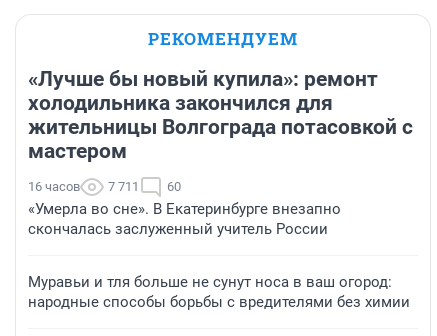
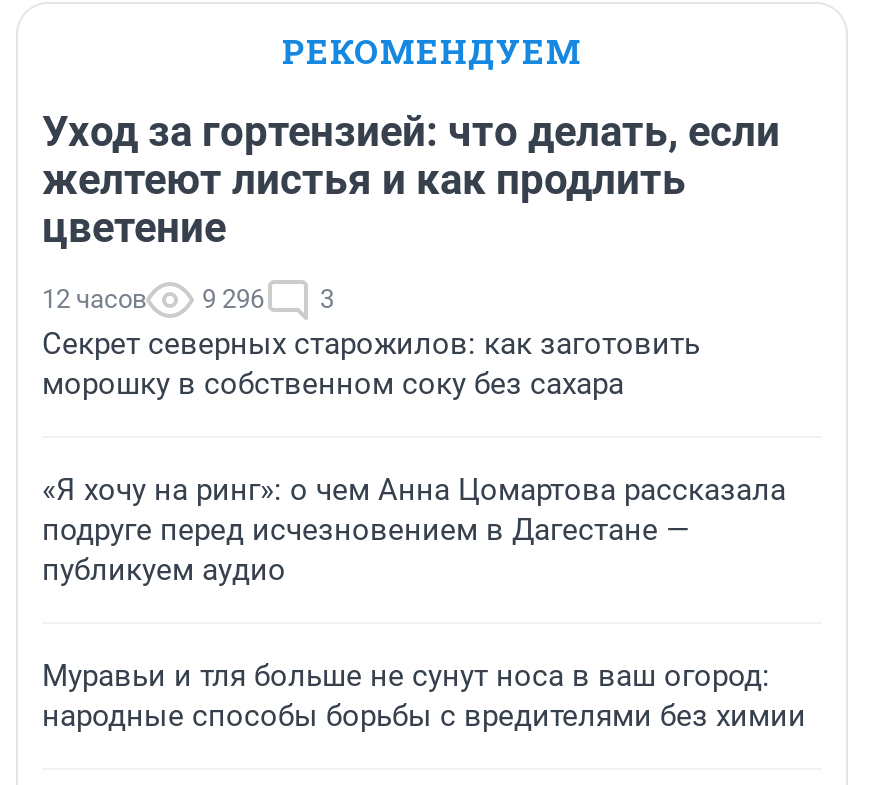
[28,67,413,238] «Лучше бы новый купила»: ремонт | холодильника закончился для | жительницы Волгограда потасовкой с | мастером | 16 часов | 7 711 | 60 | «Умерла во сне». В Екатеринбурге внезапно | скончалась заслуженный учитель России -> [42,107,786,587] Уход за гортензией: что делать, если | желтеют листья и как продлить | цветение | 12 часов | 9 296 | 3 | Секрет северных старожилов: как заготовить | морошку в собственном соку без сахара | «Я хочу на ринг»: о чем Анна Цомартова рассказала | подруге перед исчезновением в Дагестане — | публикуем аудио

